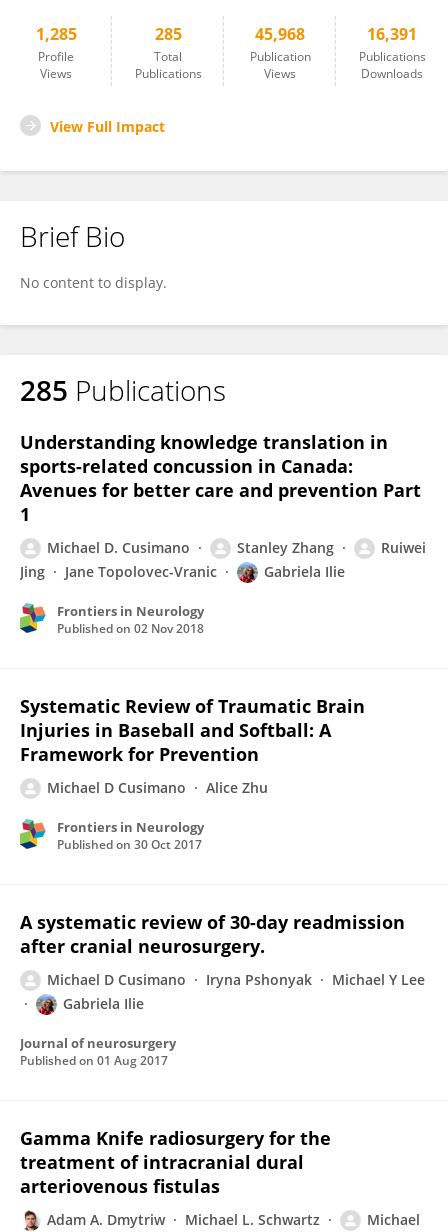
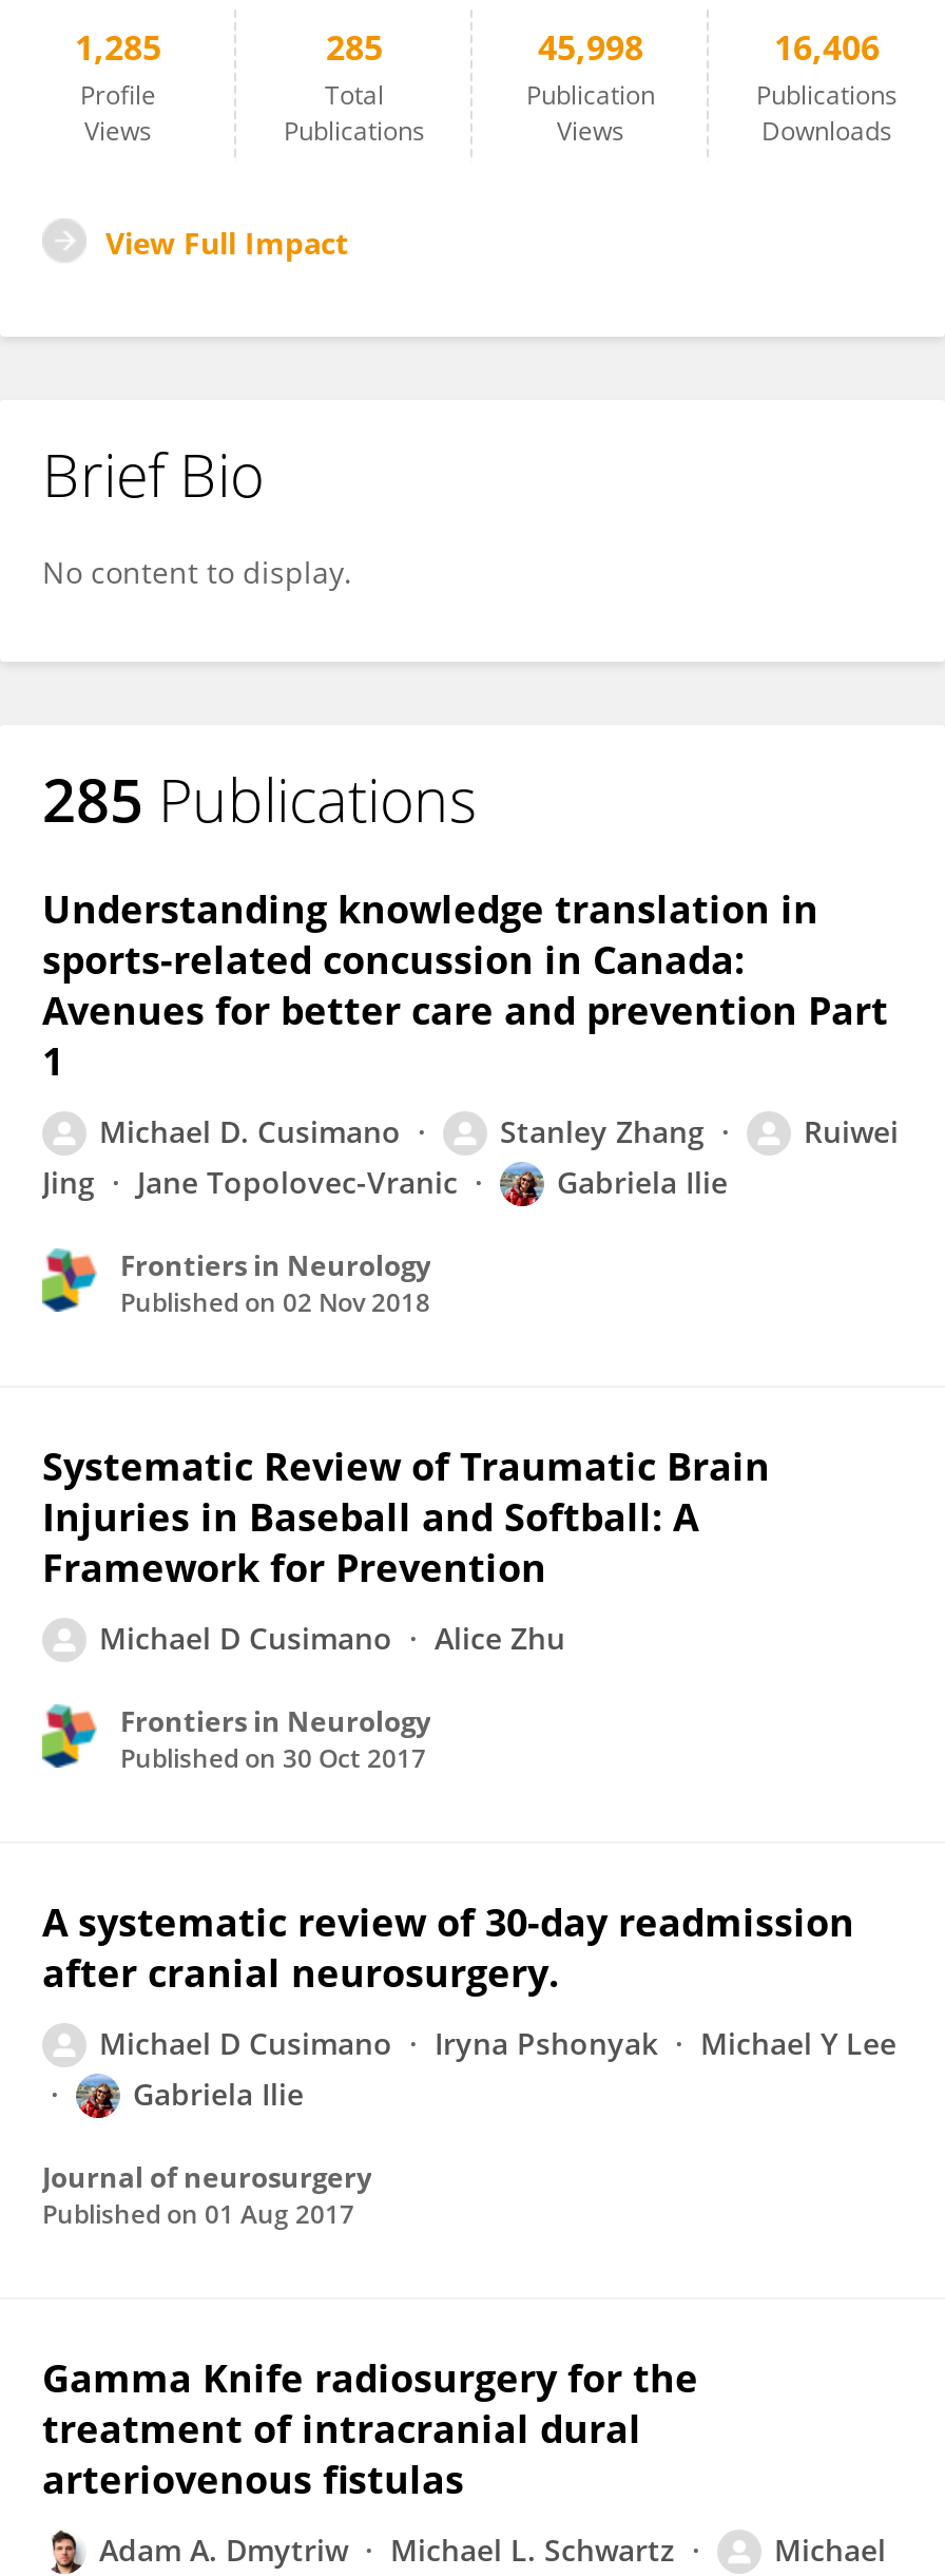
[255,23,305,45] 45,968 -> [538,24,643,71] 45,998
[367,23,417,45] 16,391 -> [774,24,880,71] 16,406

